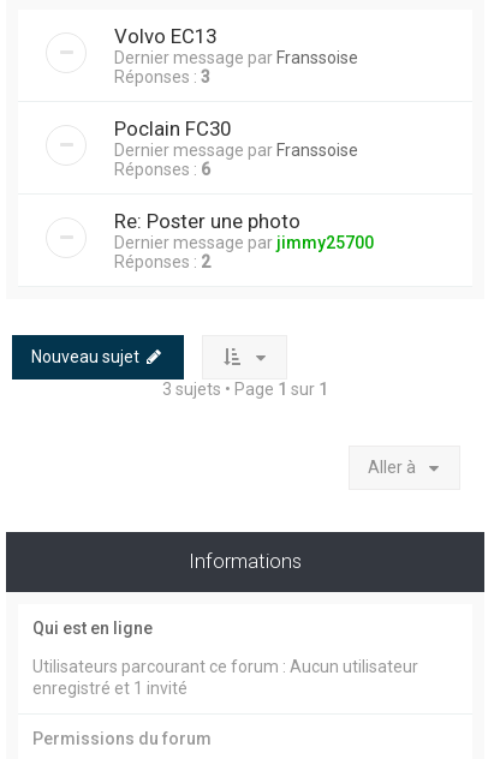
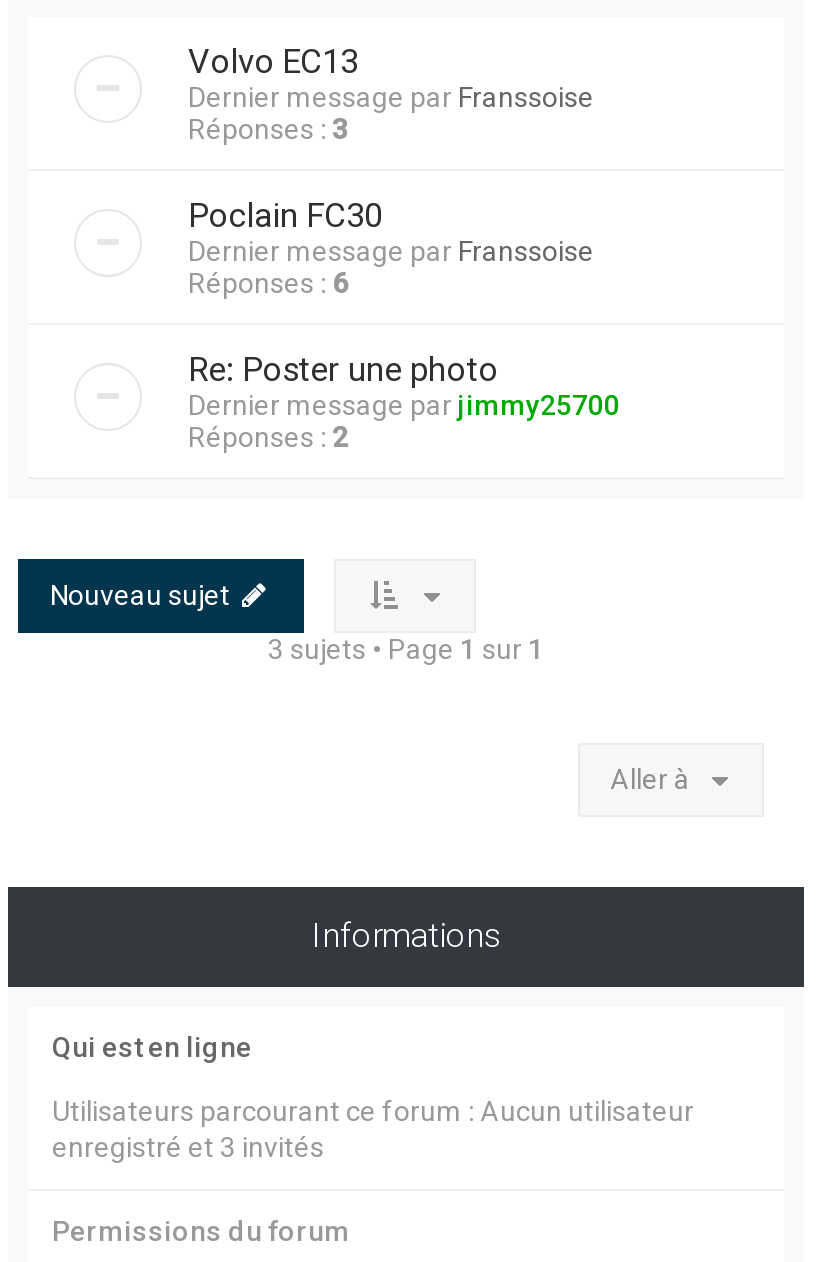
[32,679,187,698] enregistré et 1 invité -> [52,1131,324,1163] enregistré et 3 invités

